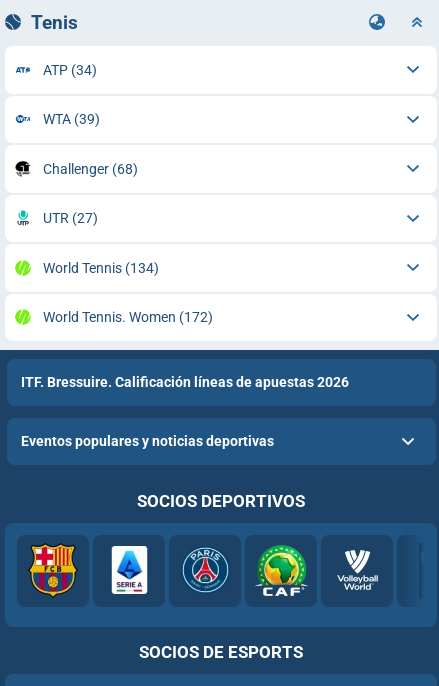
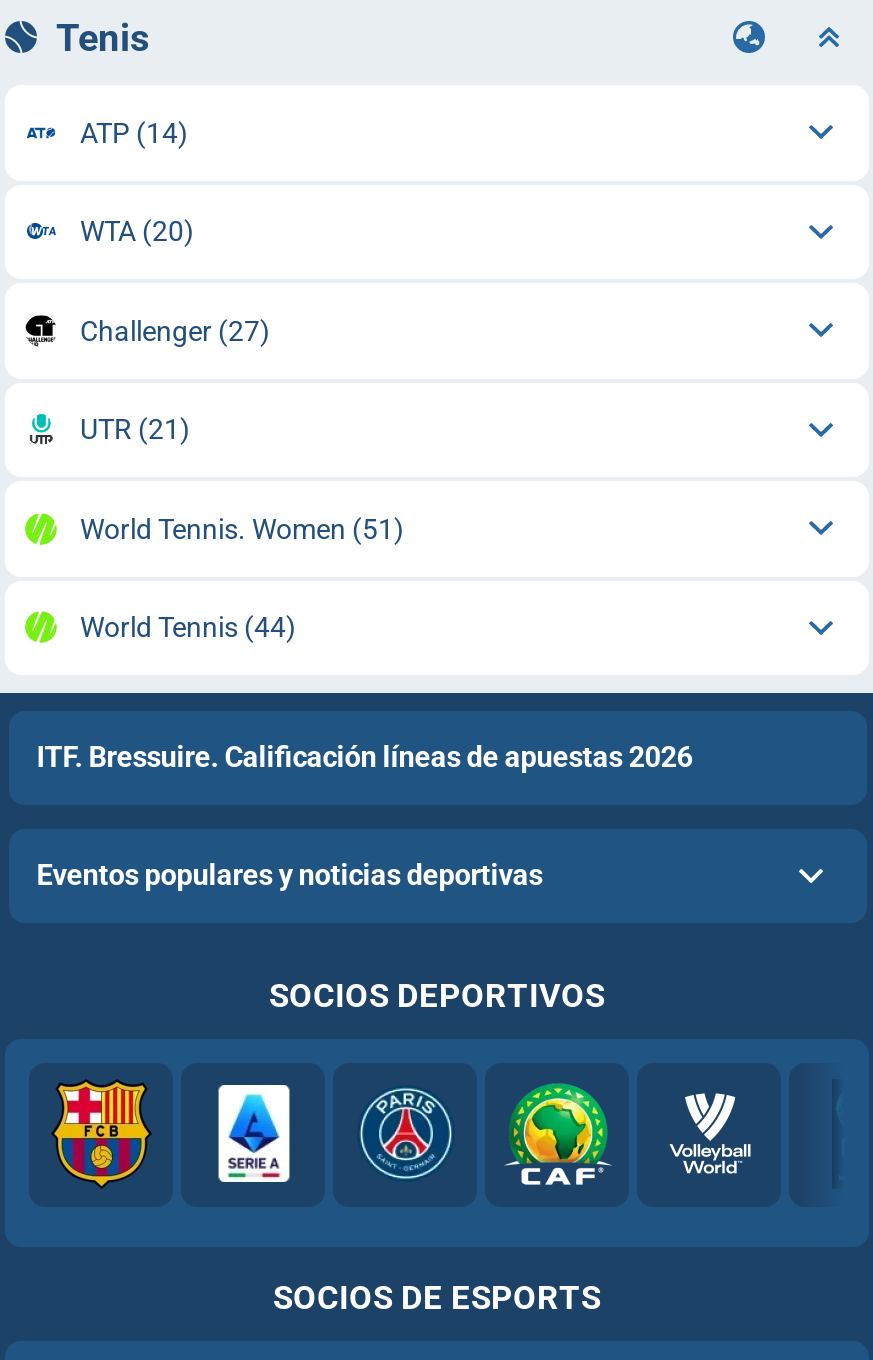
[42,62,96,78] ATP (34) -> [80,117,188,149] ATP (14)
[42,111,99,127] WTA (39) -> [80,215,194,247] WTA (20)
[42,161,137,177] Challenger (68) -> [80,315,270,347] Challenger (27)
[42,210,97,226] UTR (27) -> [80,413,190,445] UTR (21)
[42,260,158,276] World Tennis (134) -> [80,513,404,545] World Tennis. Women (51)
[42,309,212,325] World Tennis. Women (172) -> [80,611,296,643] World Tennis (44)

